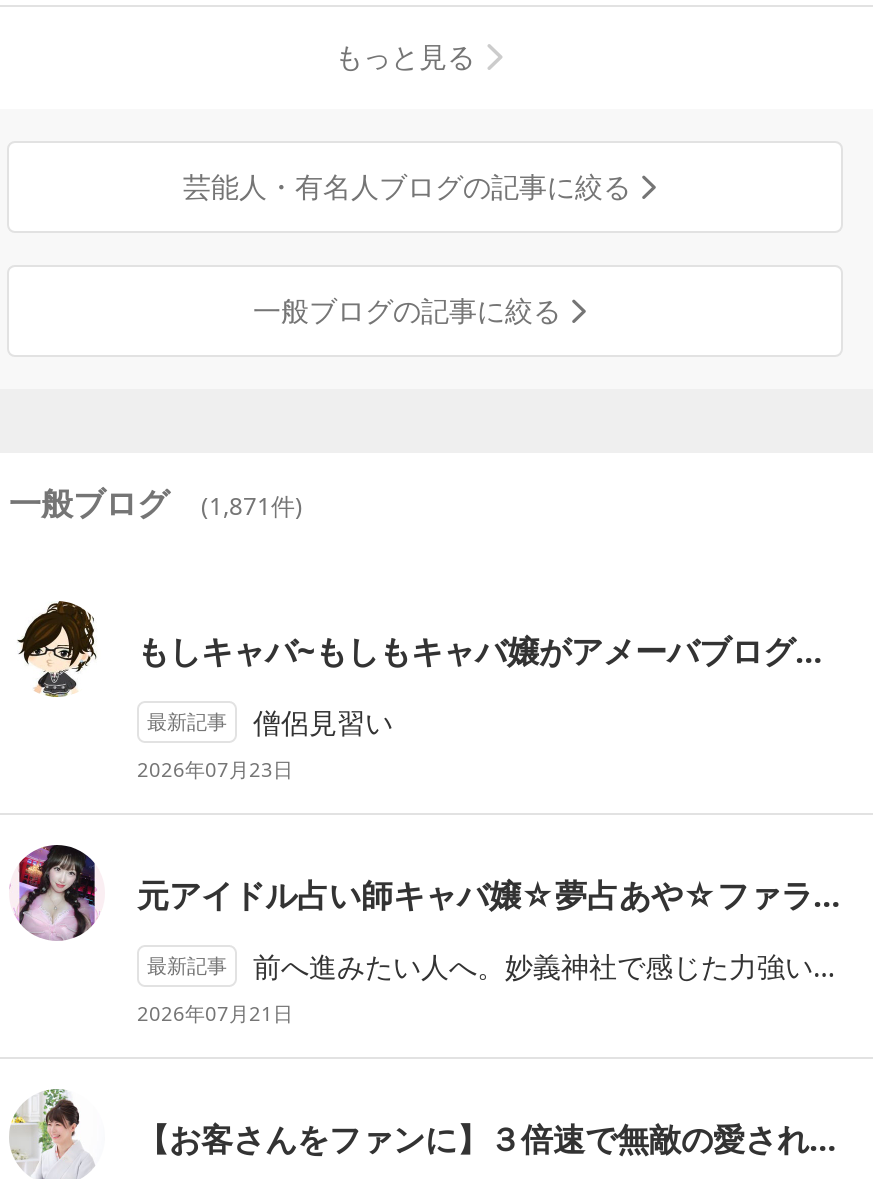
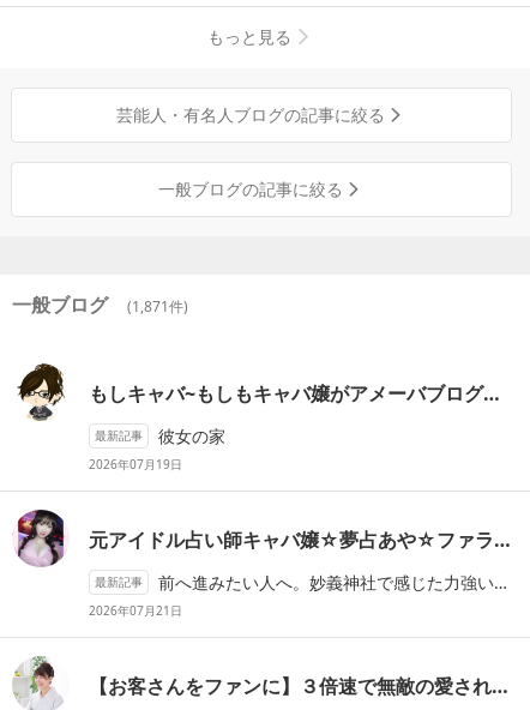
[137,702,393,783] 僧侶見習い | 2026年07月23日 -> [89,424,225,473] 彼女の家 | 2026年07月19日

